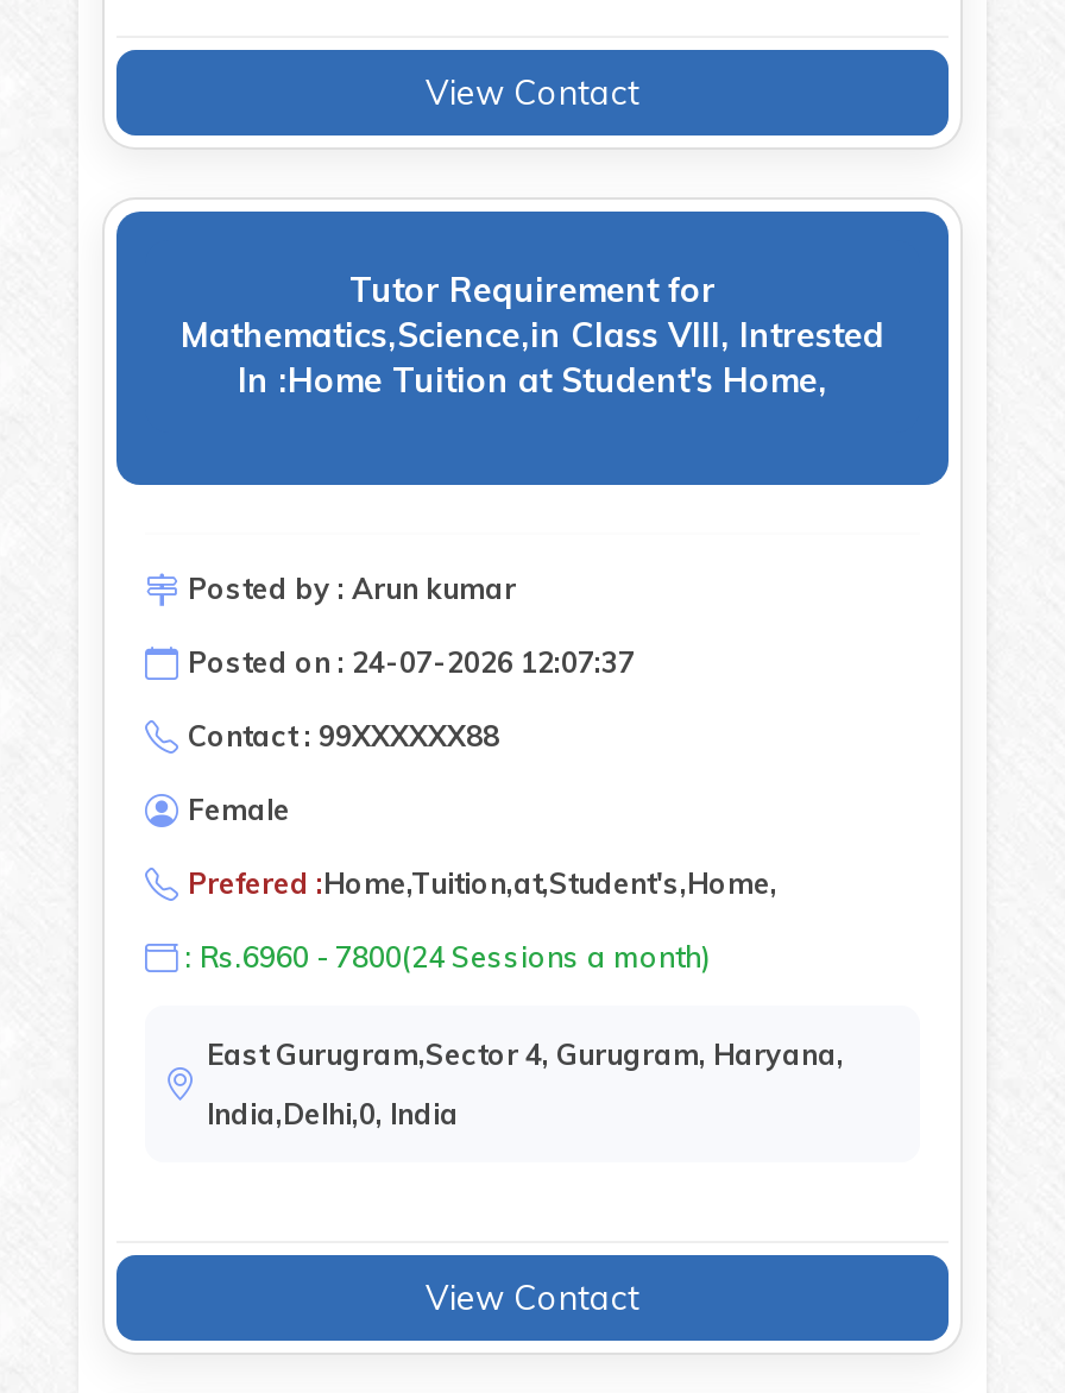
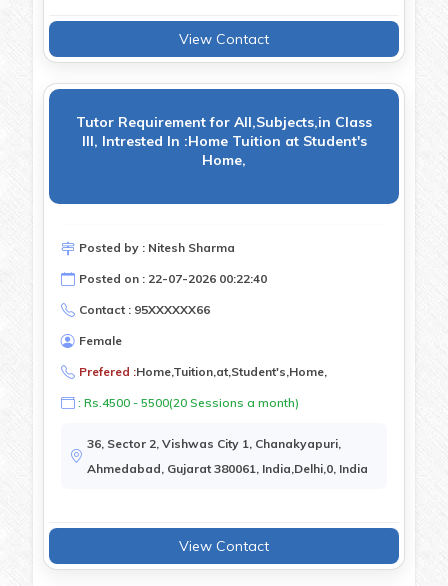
[181,269,884,402] Tutor Requirement for | Mathematics,Science,in Class VIII, Intrested | In :Home Tuition at Student's Home, -> [76,113,372,169] Tutor Requirement for All,Subjects,in Class | III, Intrested In :Home Tuition at Student's | Home,
[188,571,516,606] Posted by : Arun kumar -> [79,240,235,255] Posted by : Nitesh Sharma
[188,644,635,680] Posted on : 24-07-2026 12:07:37 -> [79,271,267,286] Posted on : 22-07-2026 00:22:40
[188,718,499,754] Contact : 99XXXXXX88 -> [79,302,210,317] Contact : 95XXXXXX66
[185,939,711,975] : Rs.6960 - 7800(24 Sessions a month) -> [78,395,299,410] : Rs.4500 - 5500(20 Sessions a month)
[207,1036,844,1072] East Gurugram,Sector 4, Gurugram, Haryana, -> [87,436,341,451] 36, Sector 2, Vishwas City 1, Chanakyapuri,
[207,1096,459,1132] India,Delhi,0, India -> [87,461,368,476] Ahmedabad, Gujarat 380061, India,Delhi,0, India

